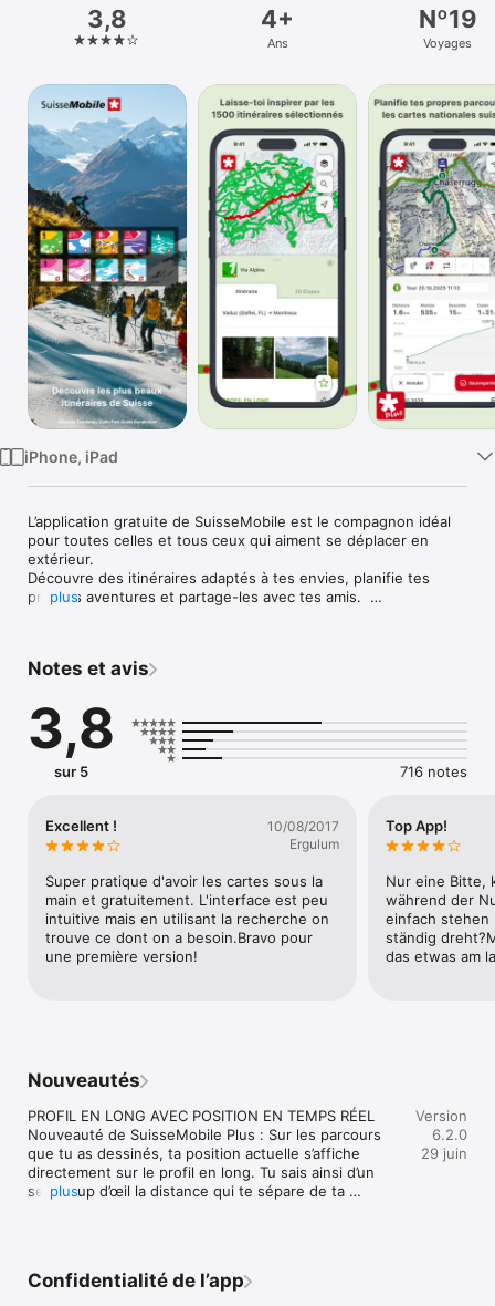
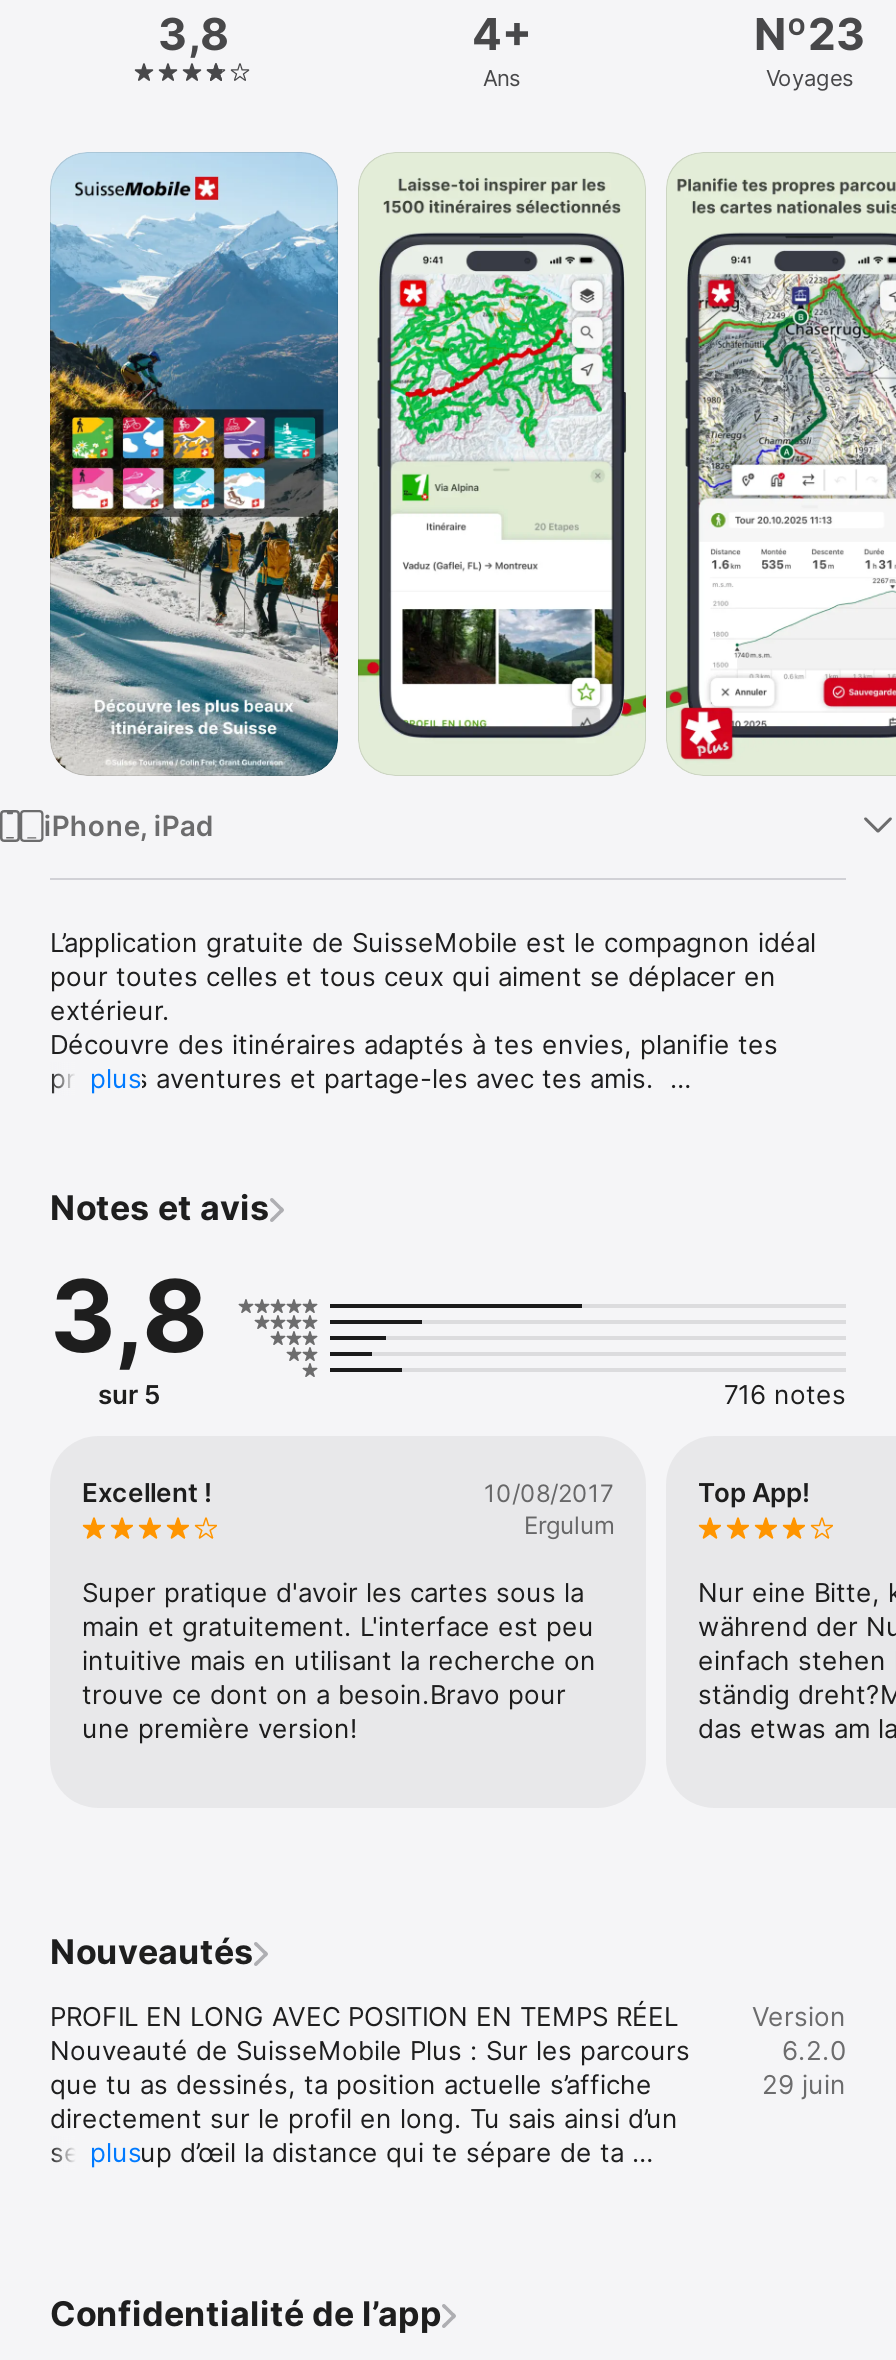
[418,4,477,33] Nº19 -> [754,8,866,60] Nº23

